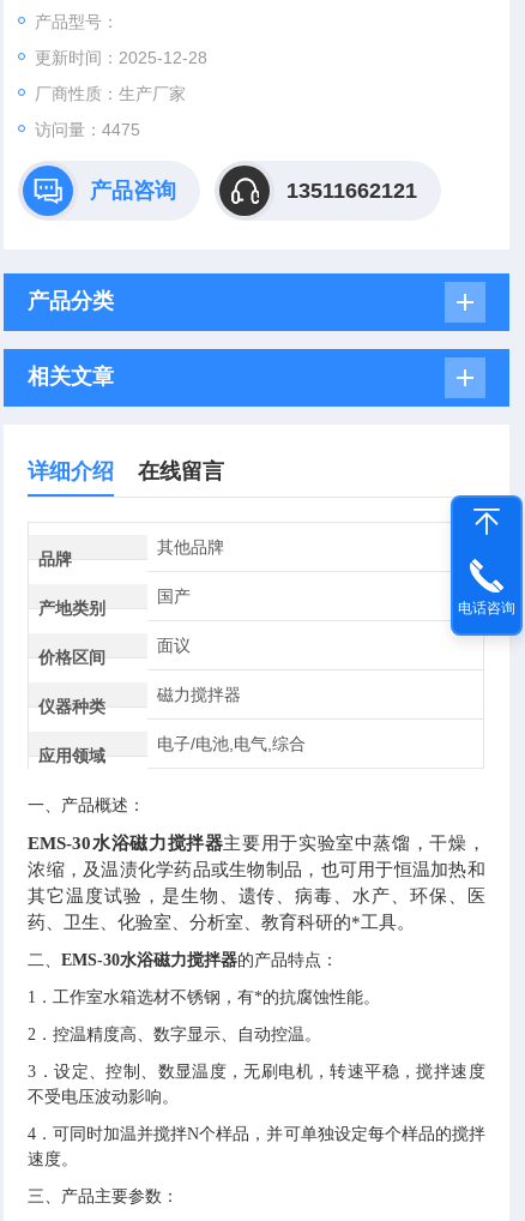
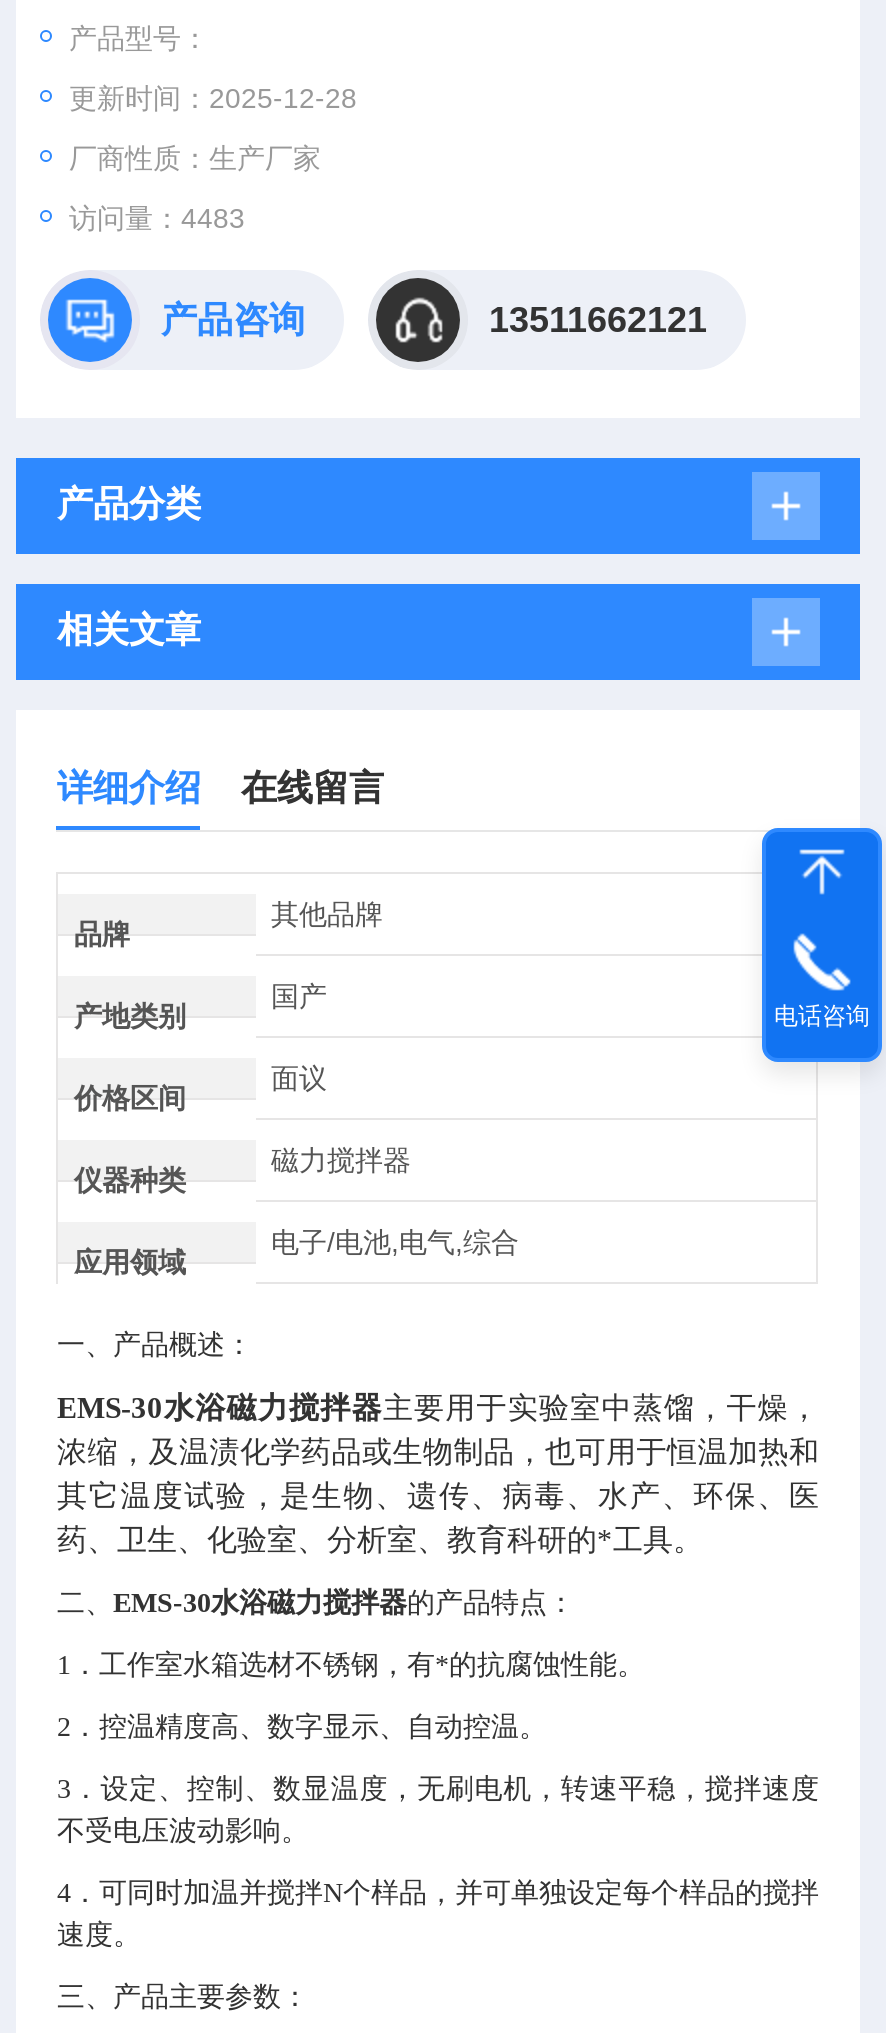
[35,120,141,139] 访问量：4475 -> [69,202,245,234] 访问量：4483

